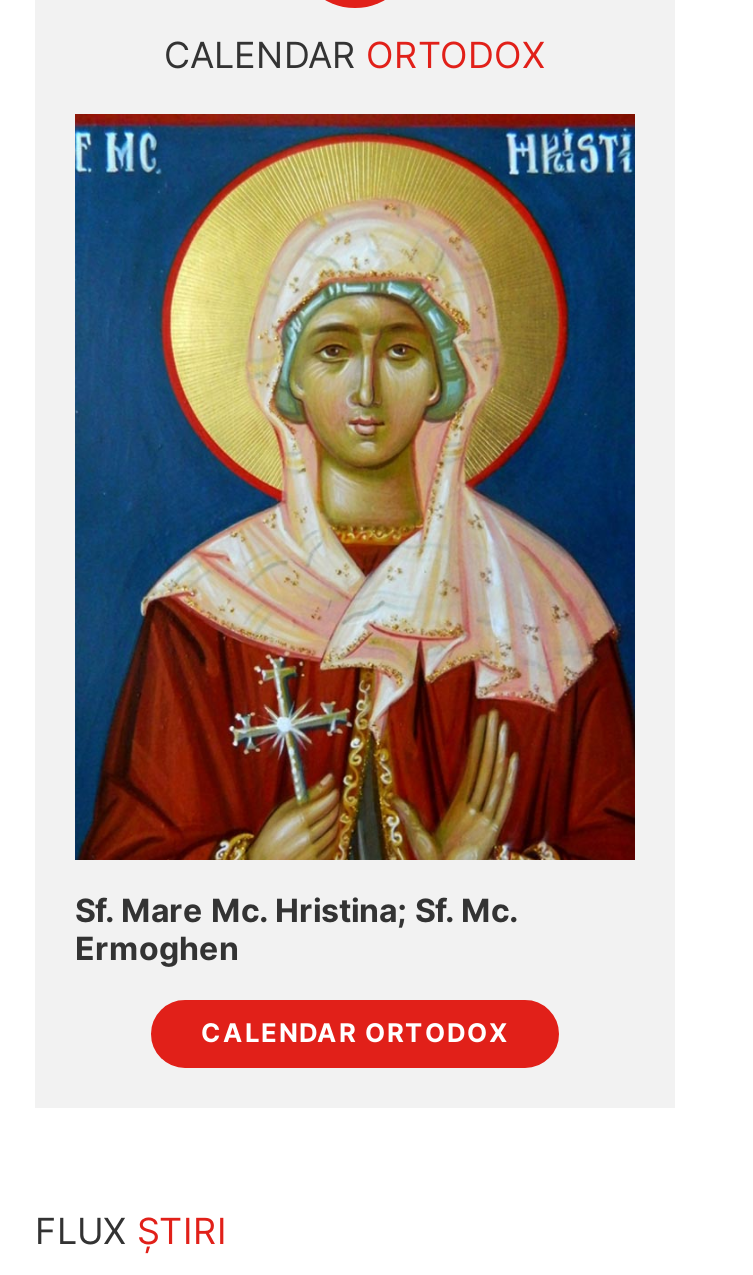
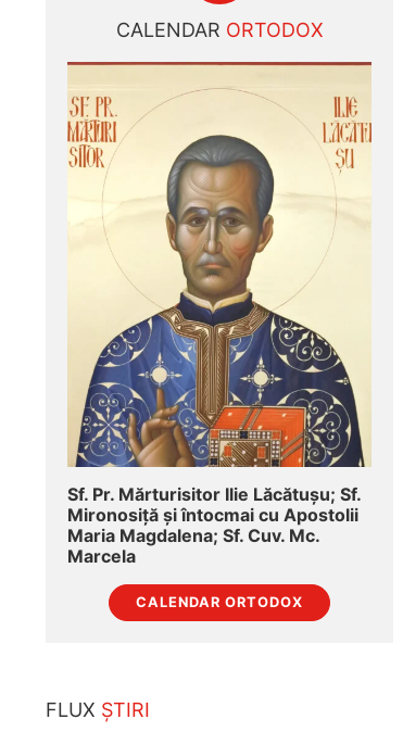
[73,116,637,800] [image] -> [66,62,373,468] [image]
[75,890,517,968] Sf. Mare Mc. Hristina; Sf. Mc. | Ermoghen -> [67,484,361,567] Sf. Pr. Mărturisitor Ilie Lăcătușu; Sf. | Mironosiță şi întocmai cu Apostolii | Maria Magdalena; Sf. Cuv. Mc. | Marcela

